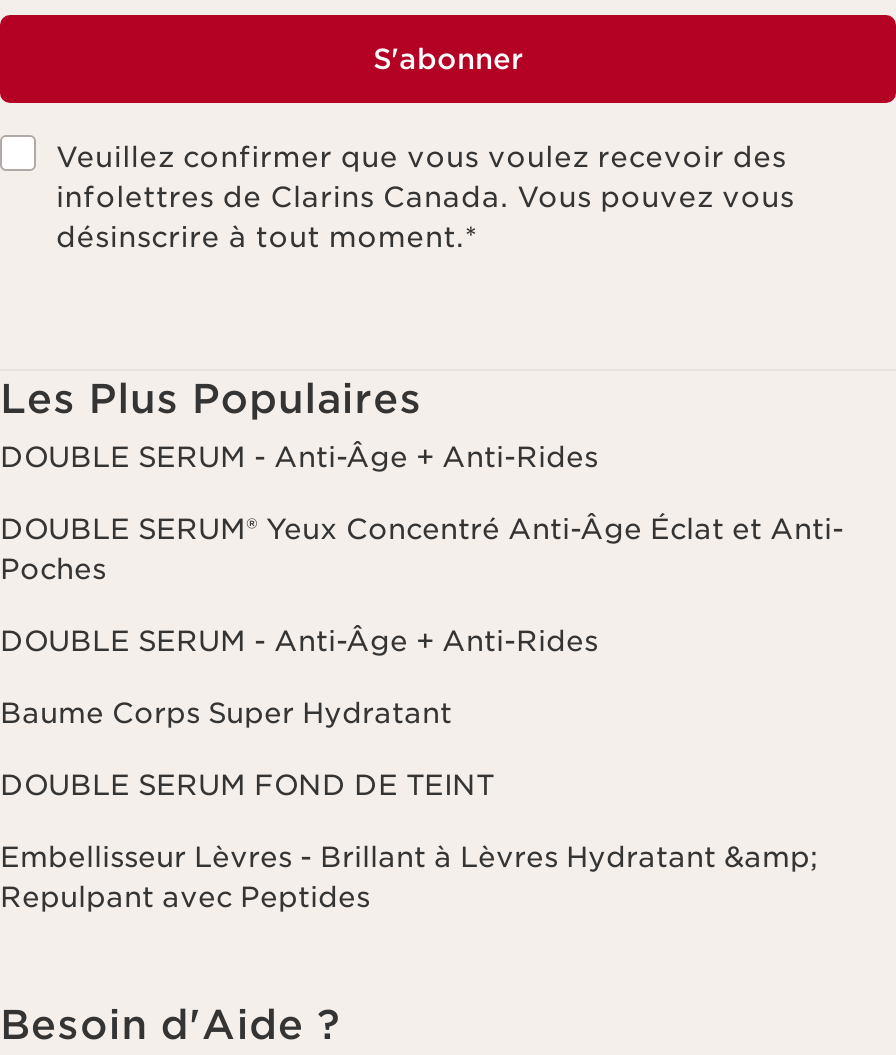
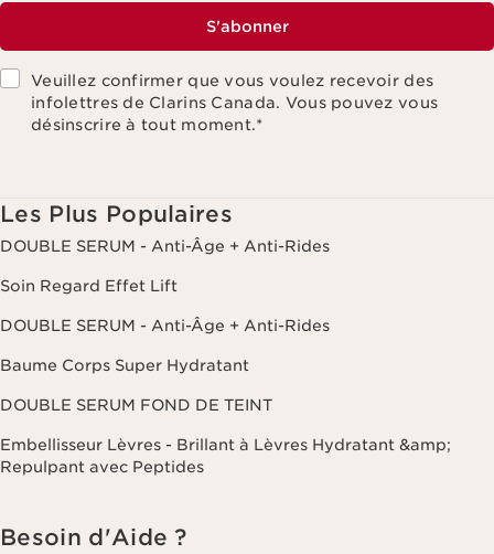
[0,513,844,585] DOUBLE SERUM® Yeux Concentré Anti-Âge Éclat et Anti- | Poches -> [0,277,178,295] Soin Regard Effet Lift

